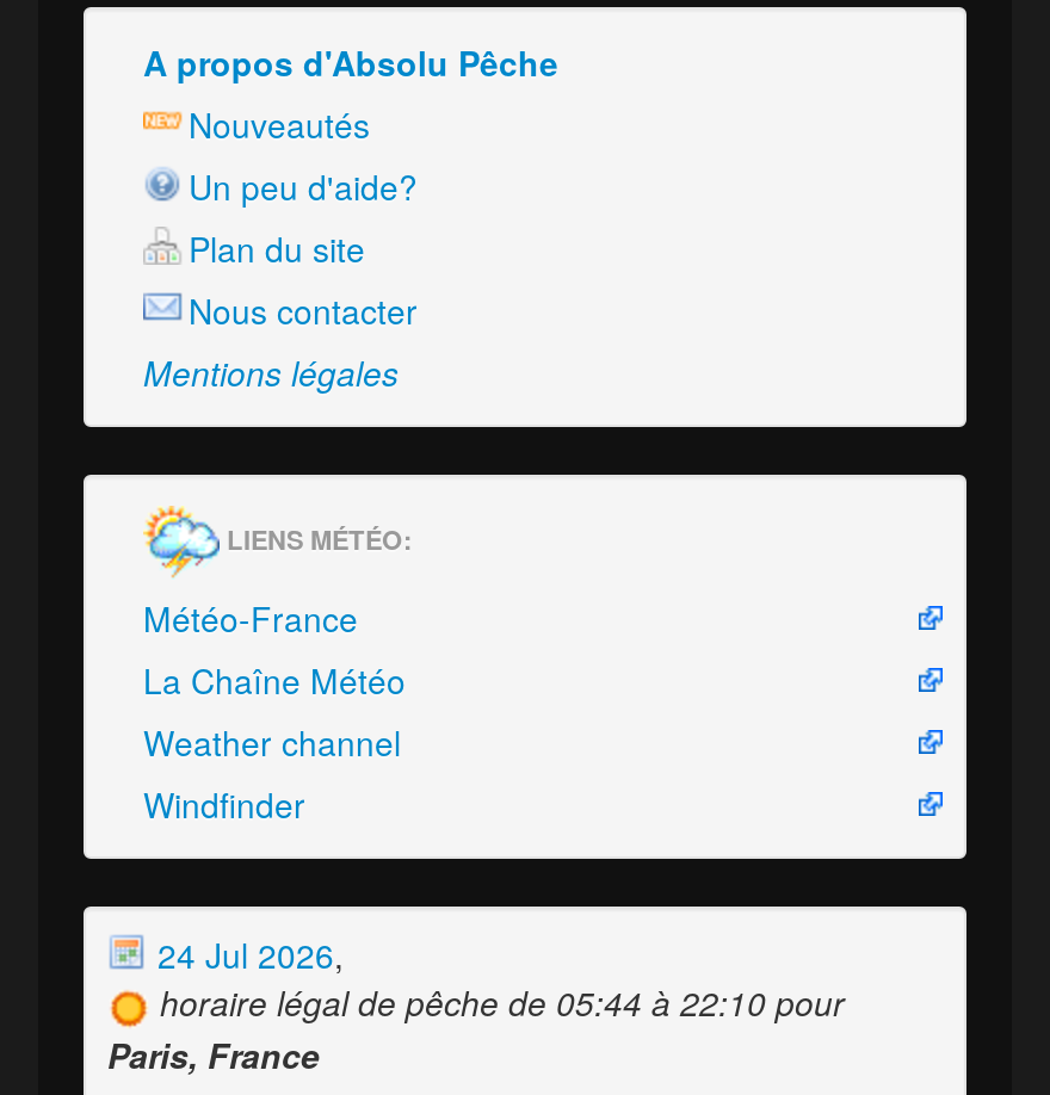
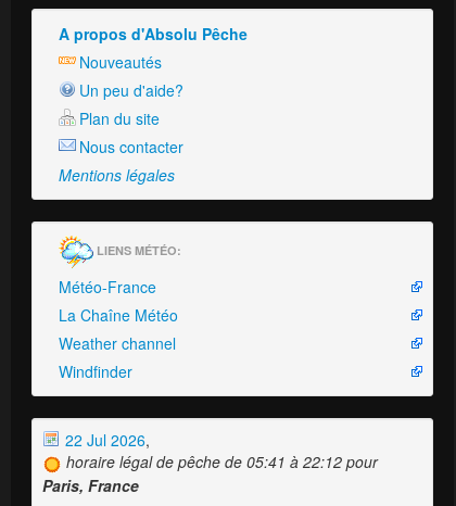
[148,932,344,979] 24 Jul 2026, -> [61,429,150,451] 22 Jul 2026,
[160,979,845,1027] horaire légal de pêche de 05:44 à 22:10 pour -> [66,451,378,473] horaire légal de pêche de 05:41 à 22:12 pour

